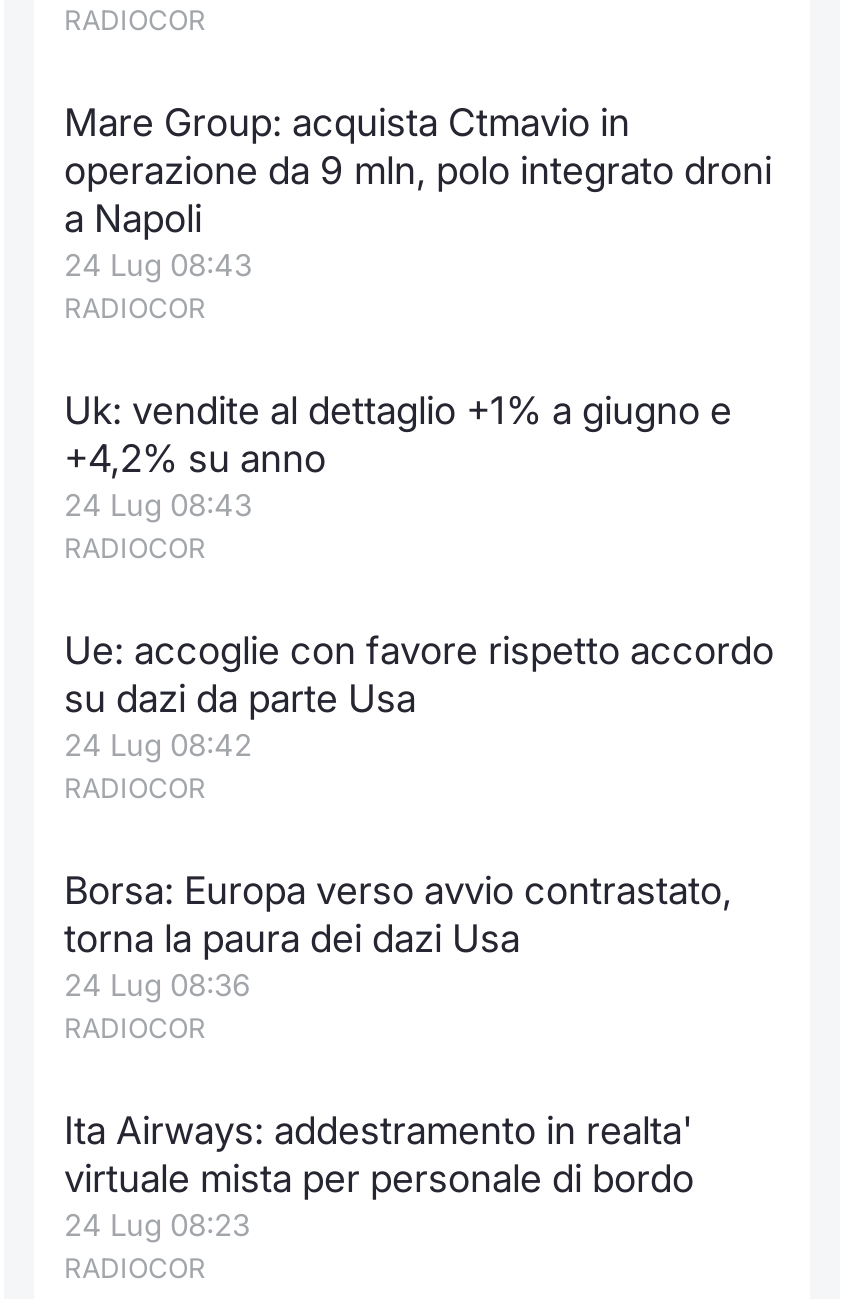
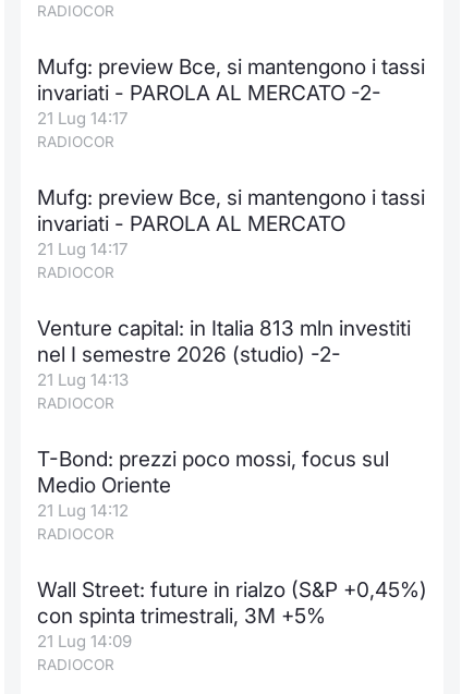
[64,100,772,284] Mare Group: acquista Ctmavio in | operazione da 9 mln, polo integrato droni | a Napoli | 24 Lug 08:43 -> [37,54,425,129] Mufg: preview Bce, si mantengono i tassi | invariati - PAROLA AL MERCATO -2- | 21 Lug 14:17
[64,388,732,524] Uk: vendite al dettaglio +1% a giugno e | +4,2% su anno | 24 Lug 08:43 -> [37,185,425,259] Mufg: preview Bce, si mantengono i tassi | invariati - PAROLA AL MERCATO | 21 Lug 14:17
[64,628,774,764] Ue: accoglie con favore rispetto accordo | su dazi da parte Usa | 24 Lug 08:42 -> [37,316,411,390] Venture capital: in Italia 813 mln investiti | nel I semestre 2026 (studio) -2- | 21 Lug 14:13
[64,868,732,1004] Borsa: Europa verso avvio contrastato, | torna la paura dei dazi Usa | 24 Lug 08:36 -> [37,447,389,521] T-Bond: prezzi poco mossi, focus sul | Medio Oriente | 21 Lug 14:12
[64,1108,694,1244] Ita Airways: addestramento in realta' | virtuale mista per personale di bordo | 24 Lug 08:23 -> [37,577,427,652] Wall Street: future in rialzo (S&P +0,45%) | con spinta trimestrali, 3M +5% | 21 Lug 14:09

